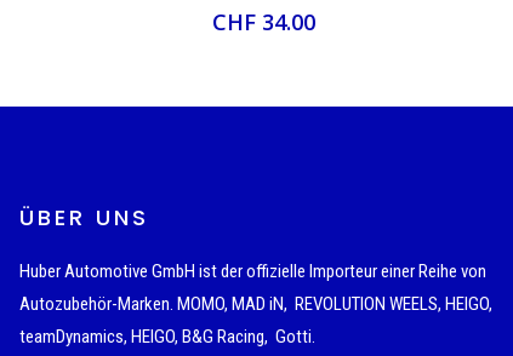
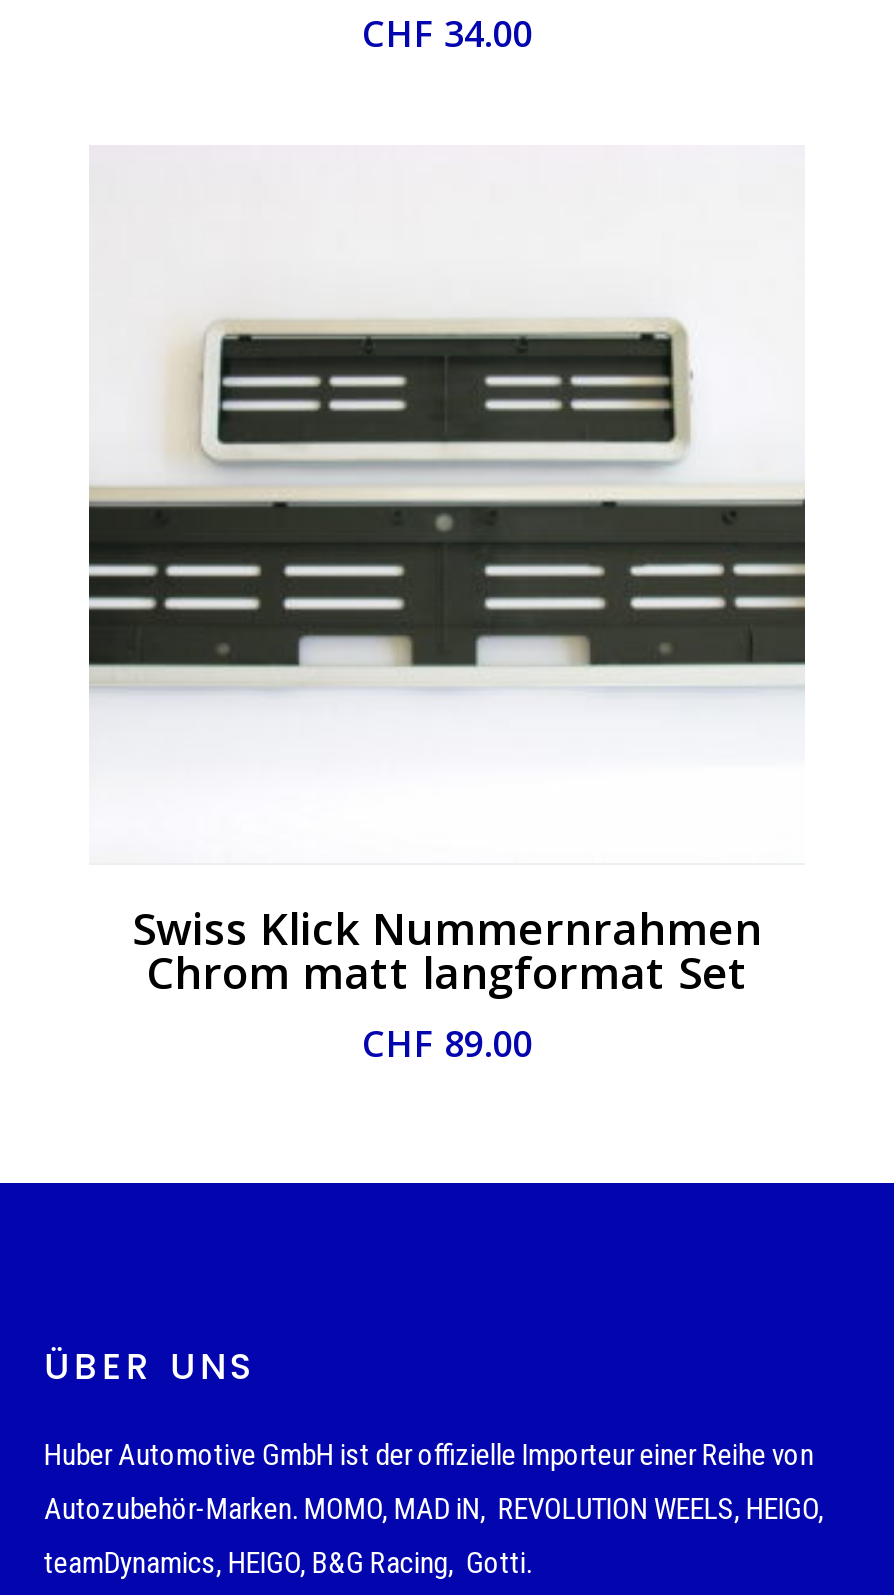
none -> [87,312,807,700] [image]
none -> [132,897,762,1067] Swiss Klick Nummernrahmen | Chrom matt langformat Set | CHF 89.00

